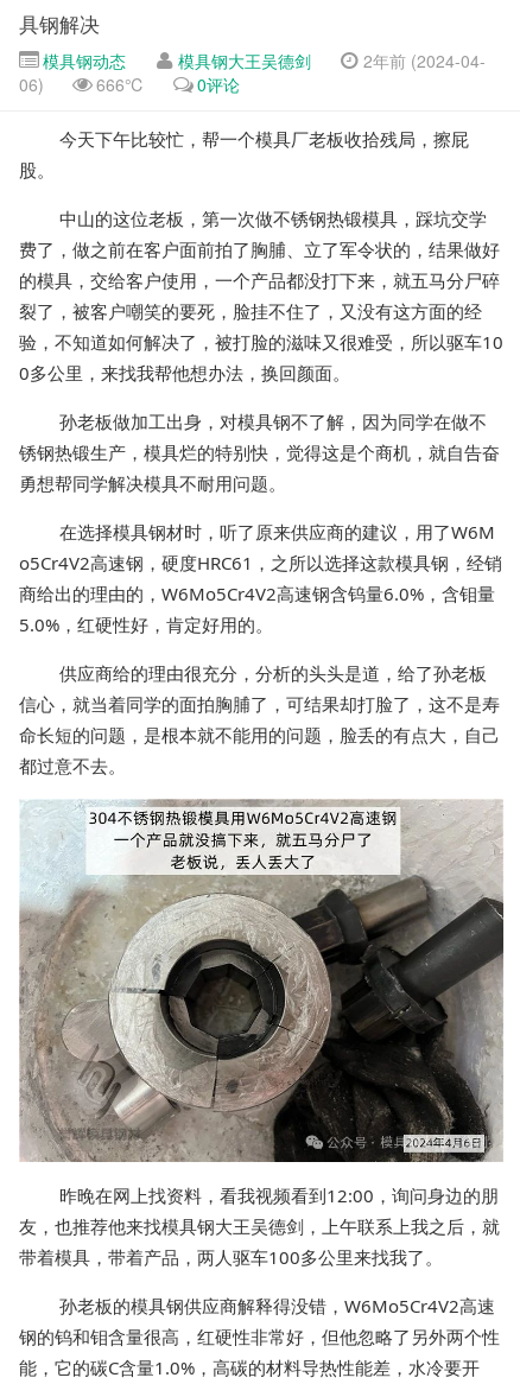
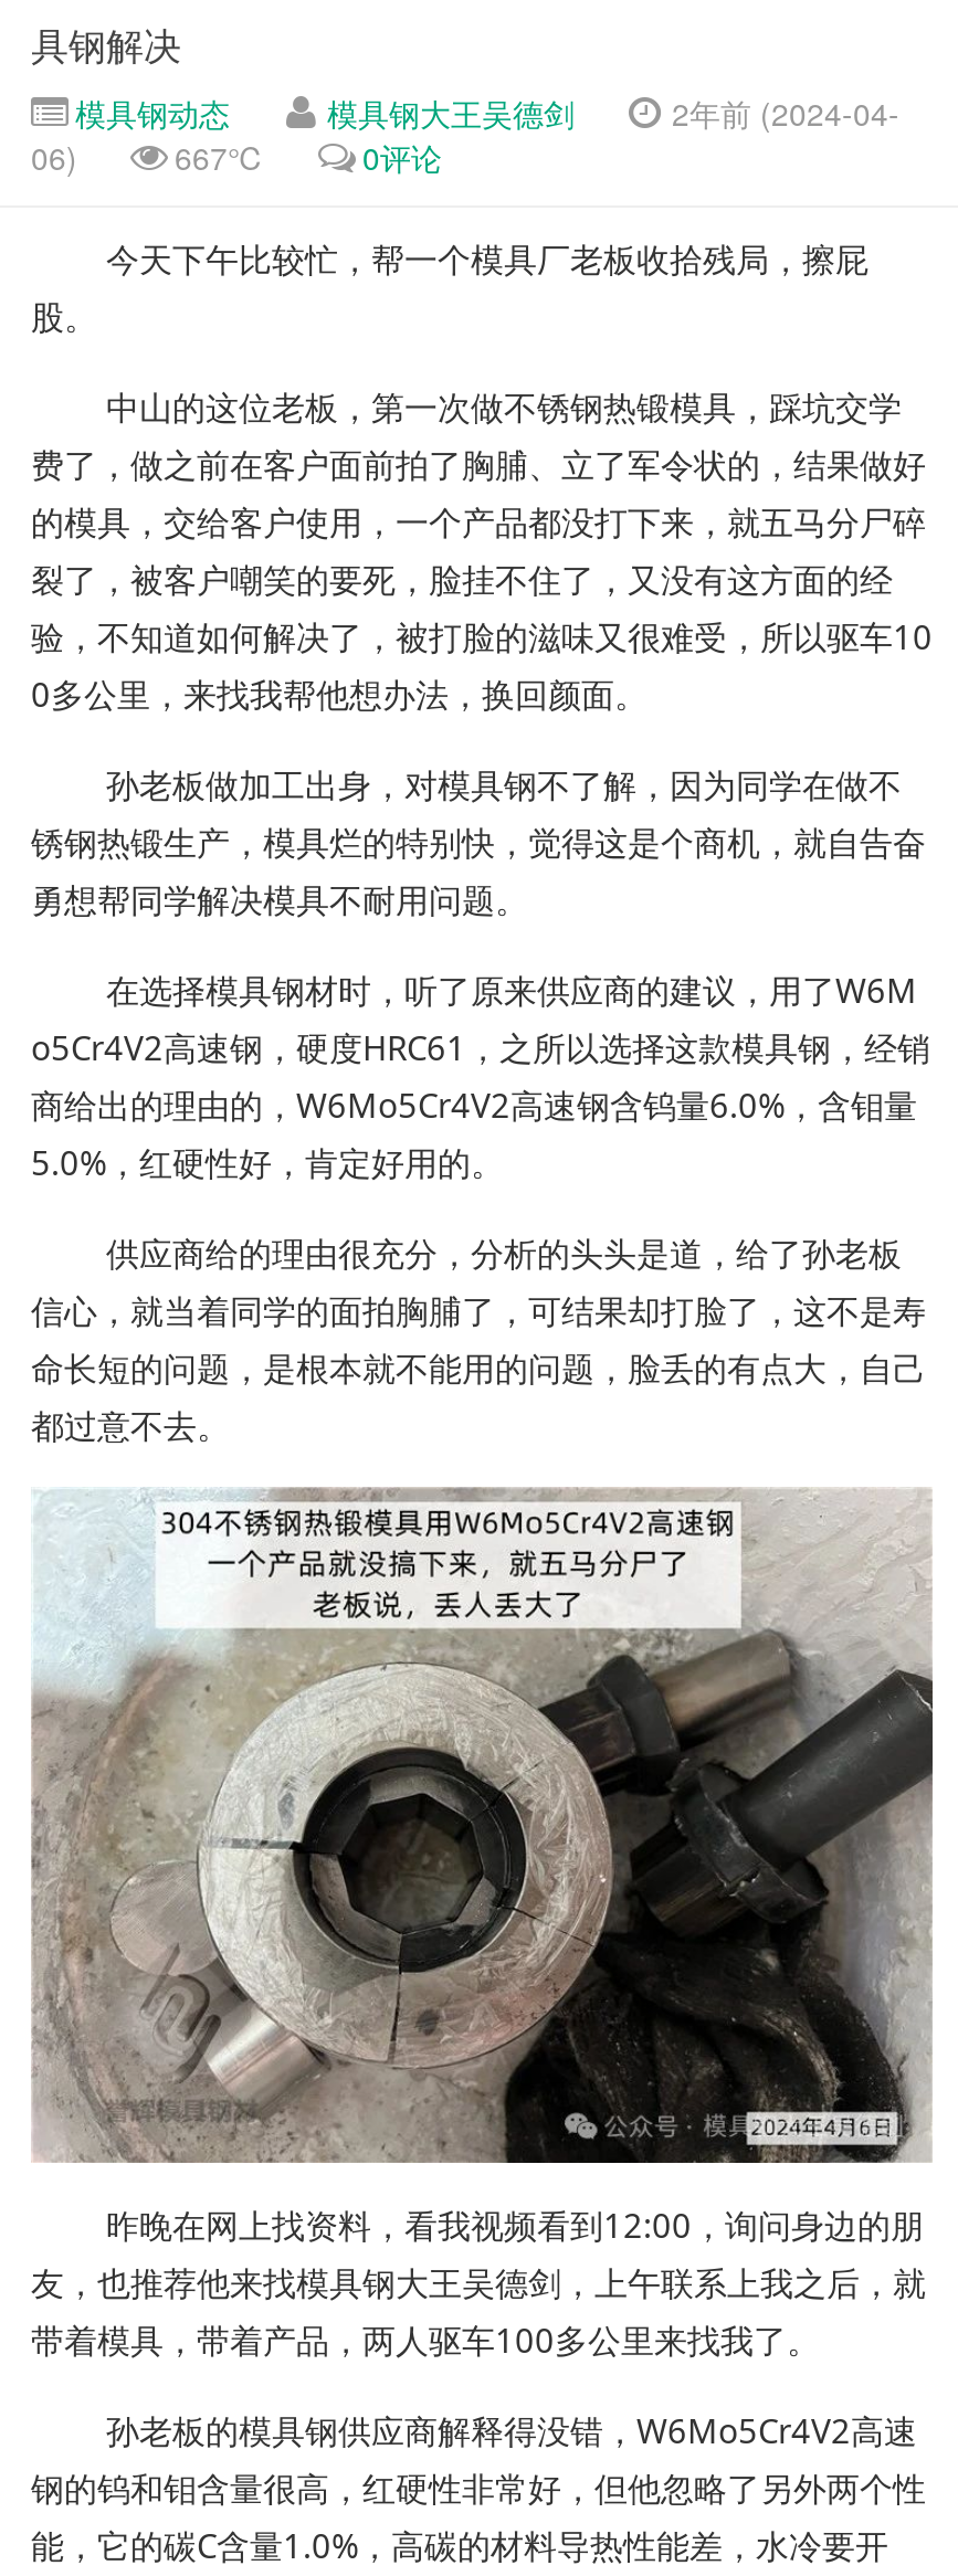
[19,72,145,96] 06) 666℃ -> [31,135,265,179] 06) 667℃

